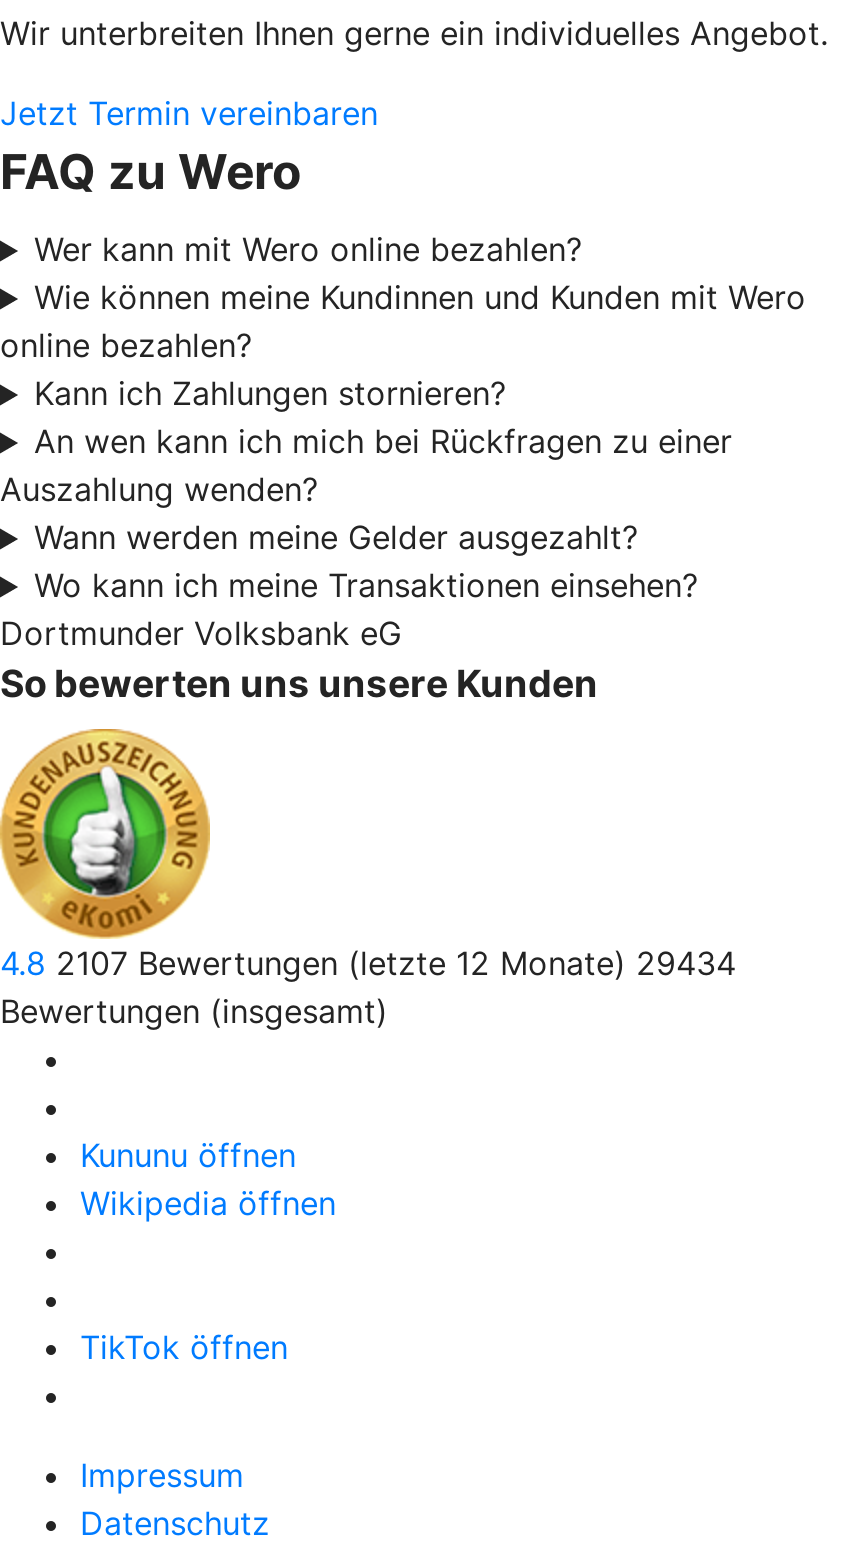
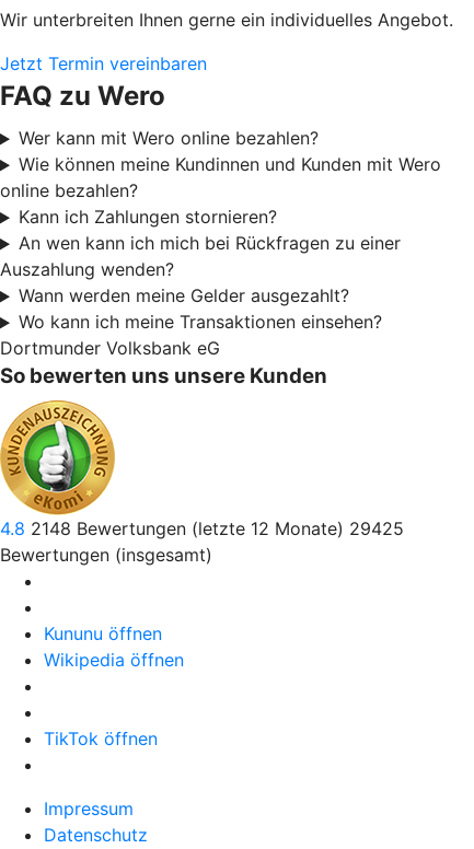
[0,944,736,984] 4.8 2107 Bewertungen (letzte 12 Monate) 29434 -> [0,518,404,540] 4.8 2148 Bewertungen (letzte 12 Monate) 29425

